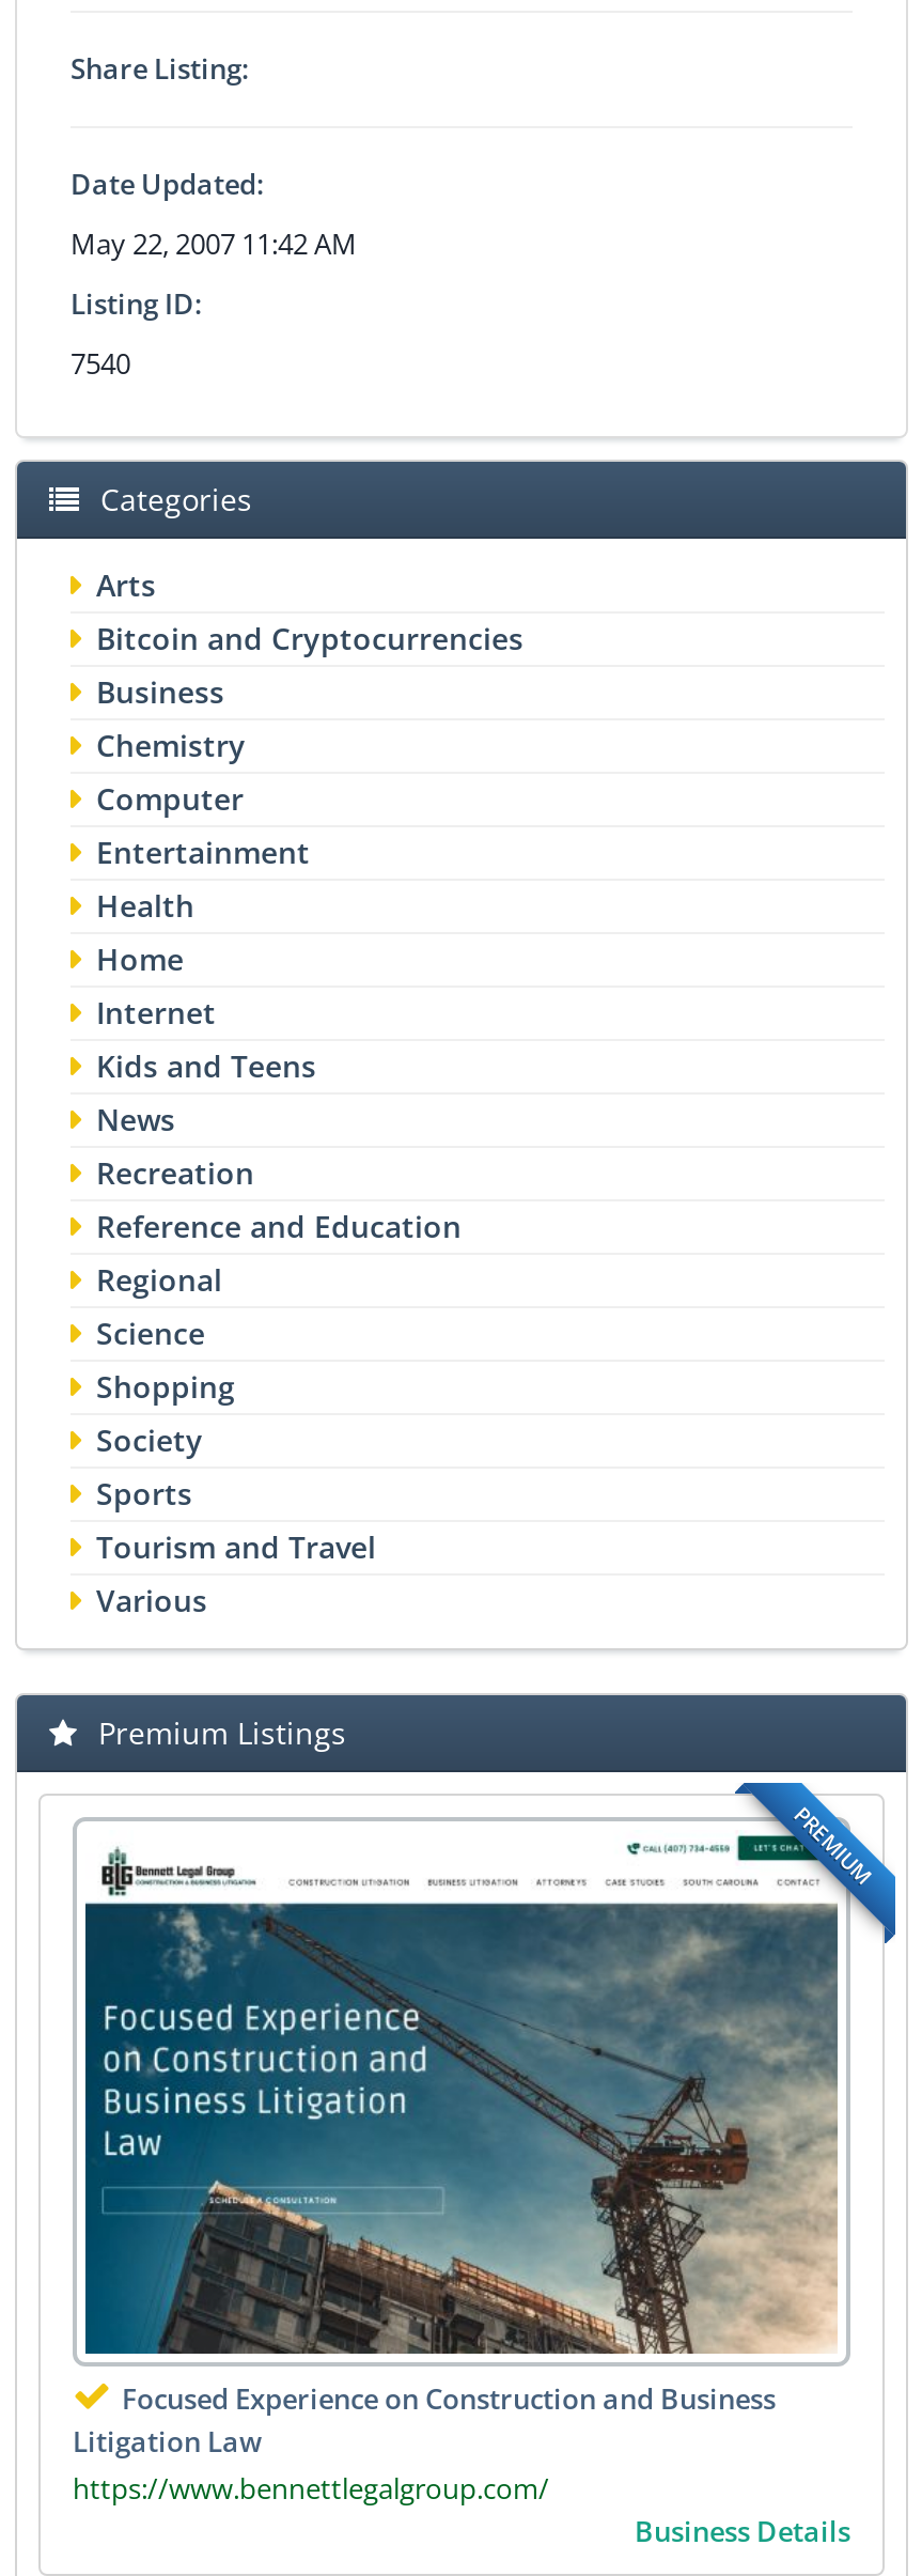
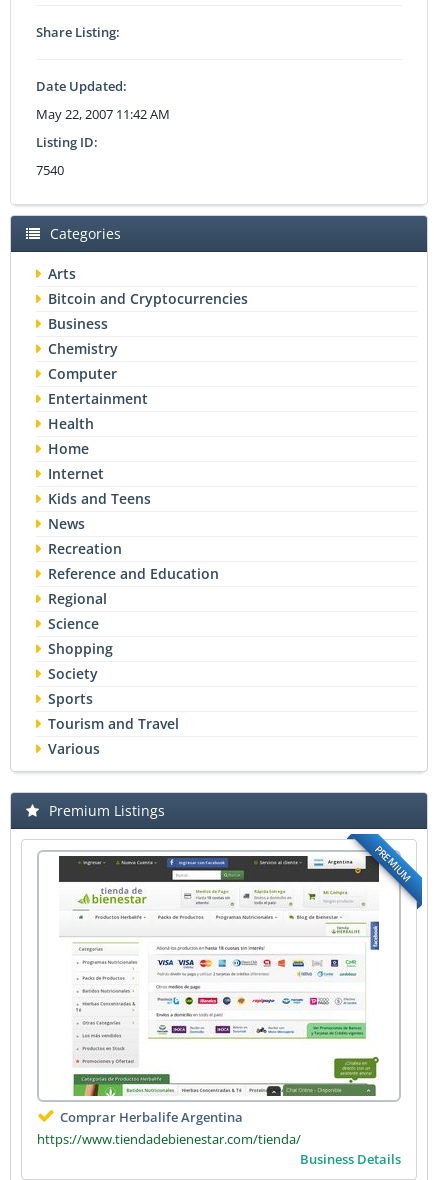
[73,1830,842,2507] [image] | Focused Experience on Construction and Business | Litigation Law | https://www.bennettlegalgroup.com/ -> [37,855,395,1147] [image] | Comprar Herbalife Argentina | https://www.tiendadebienestar.com/tienda/

